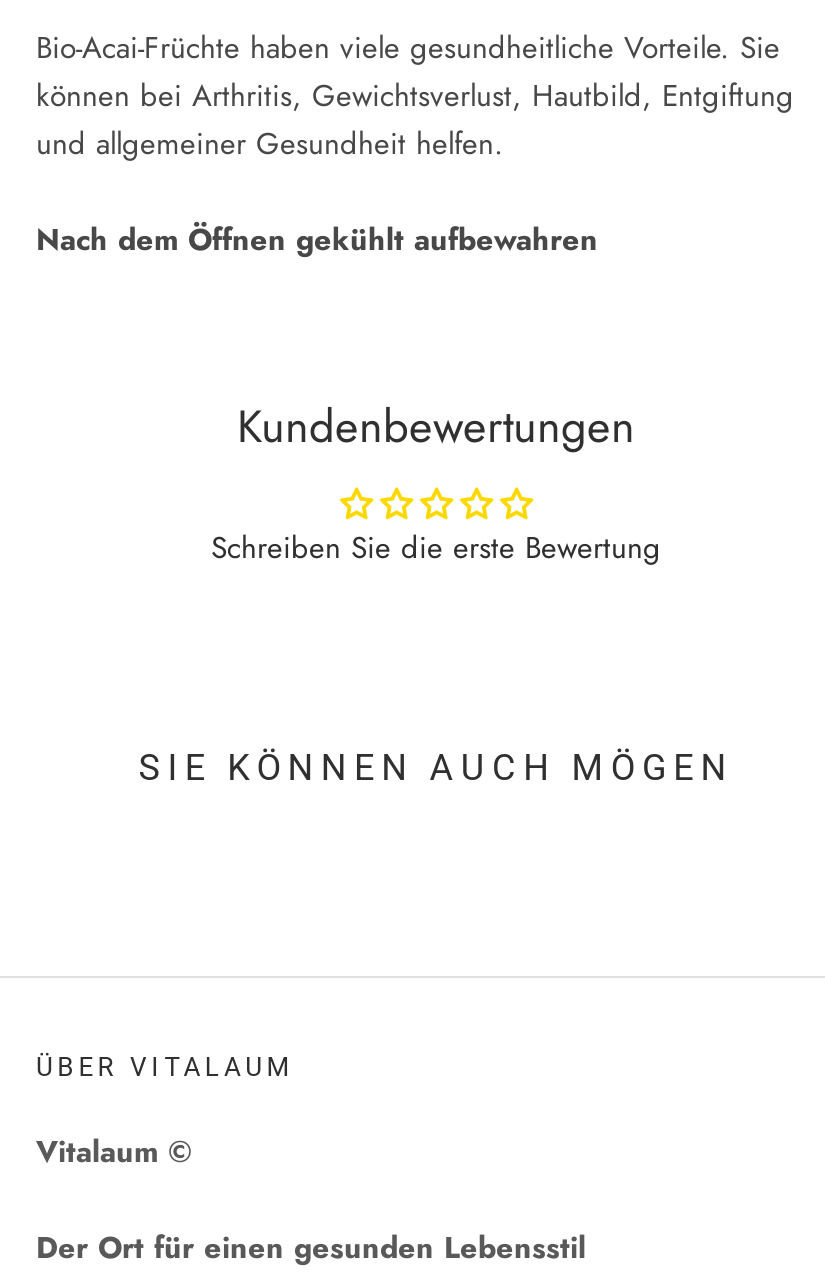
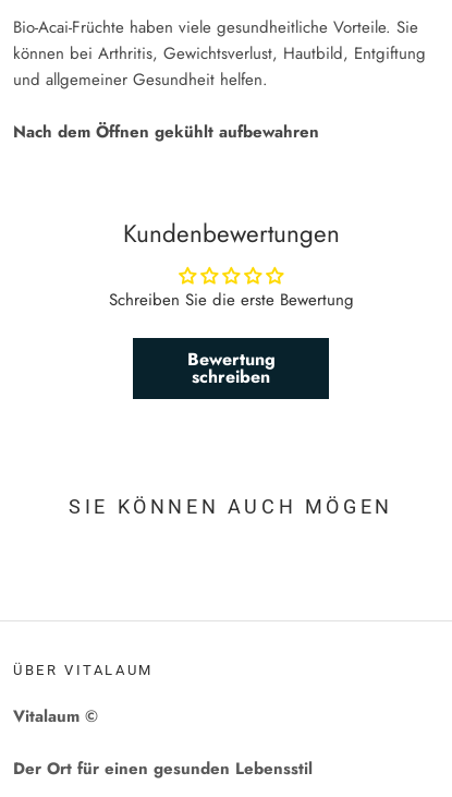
none -> [187,347,275,390] Bewertung | schreiben

